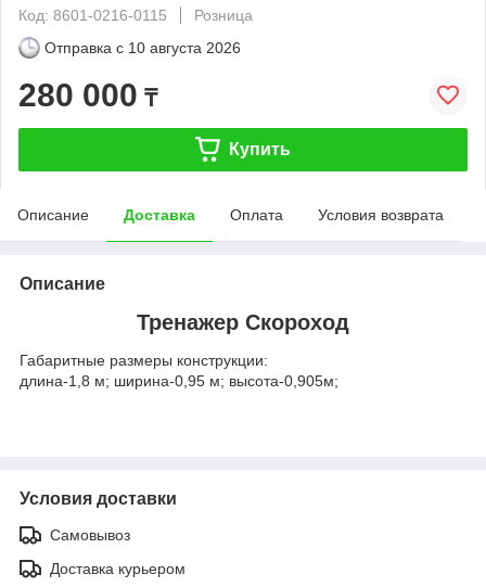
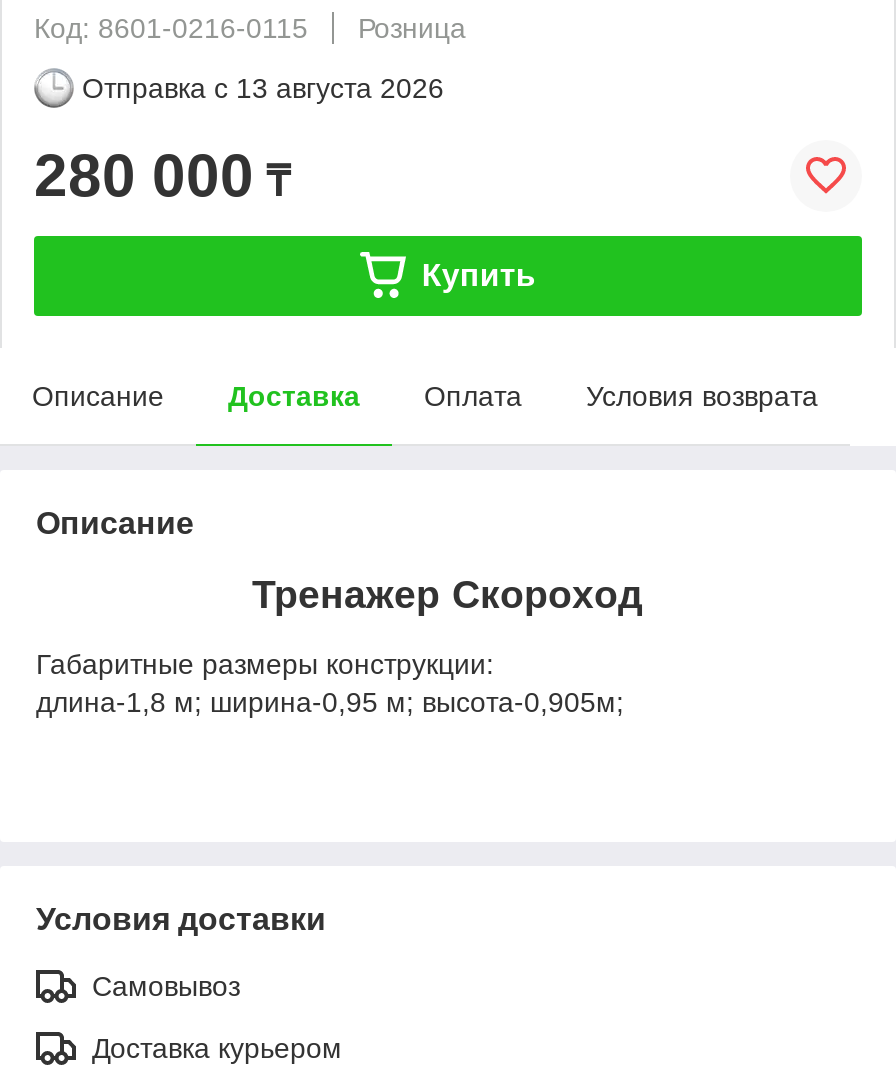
[44,39,241,56] Отправка с 10 августа 2026 -> [82,72,444,104] Отправка с 13 августа 2026

